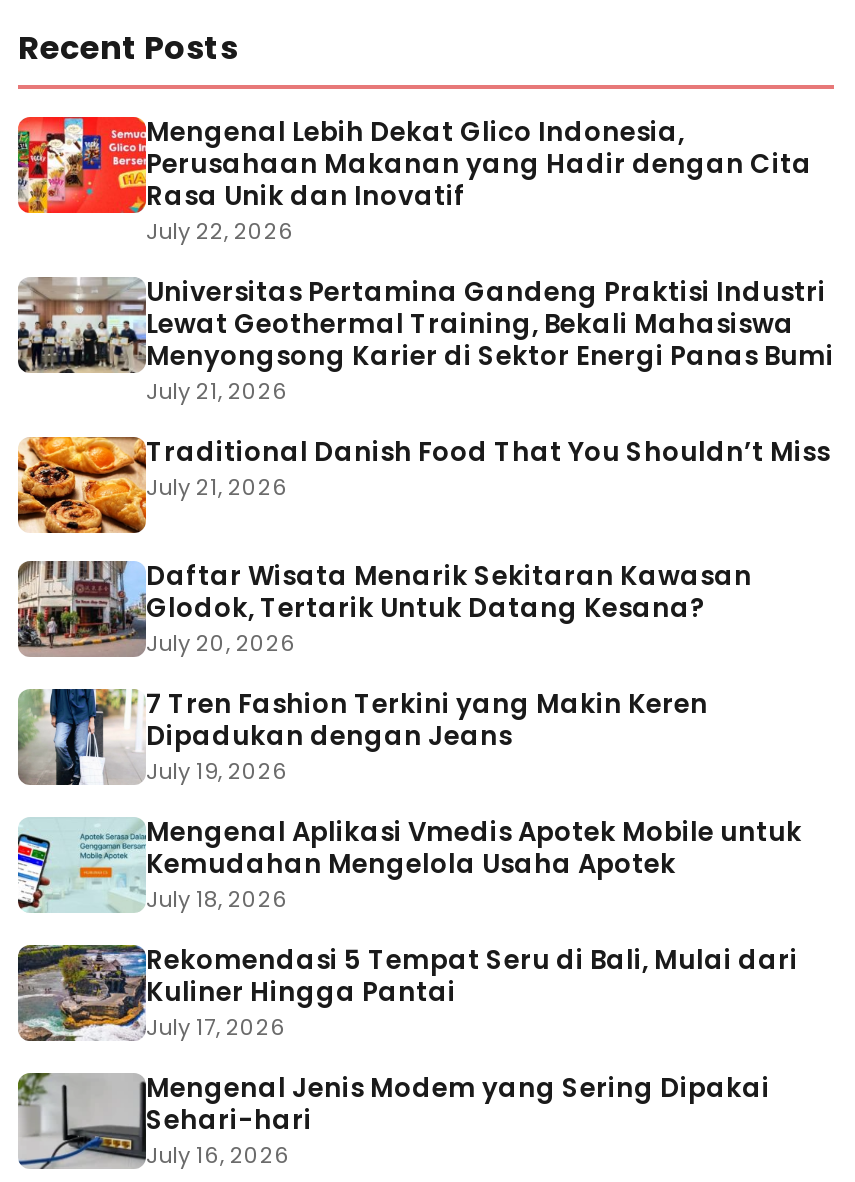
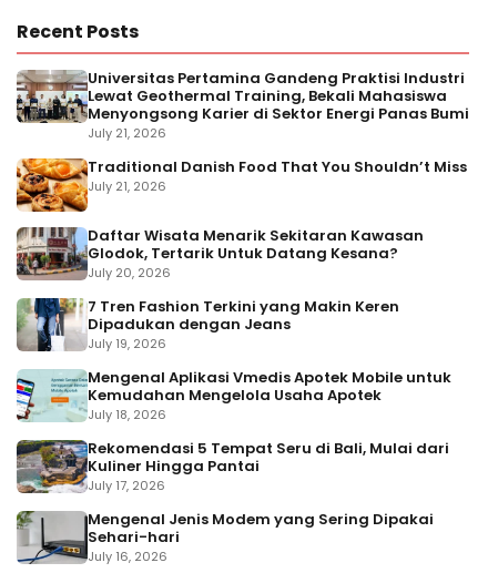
[16,113,812,247] [image] | Mengenal Lebih Dekat Glico Indonesia, | Perusahaan Makanan yang Hadir dengan Cita | Rasa Unik dan Inovatif | July 22, 2026 -> none

